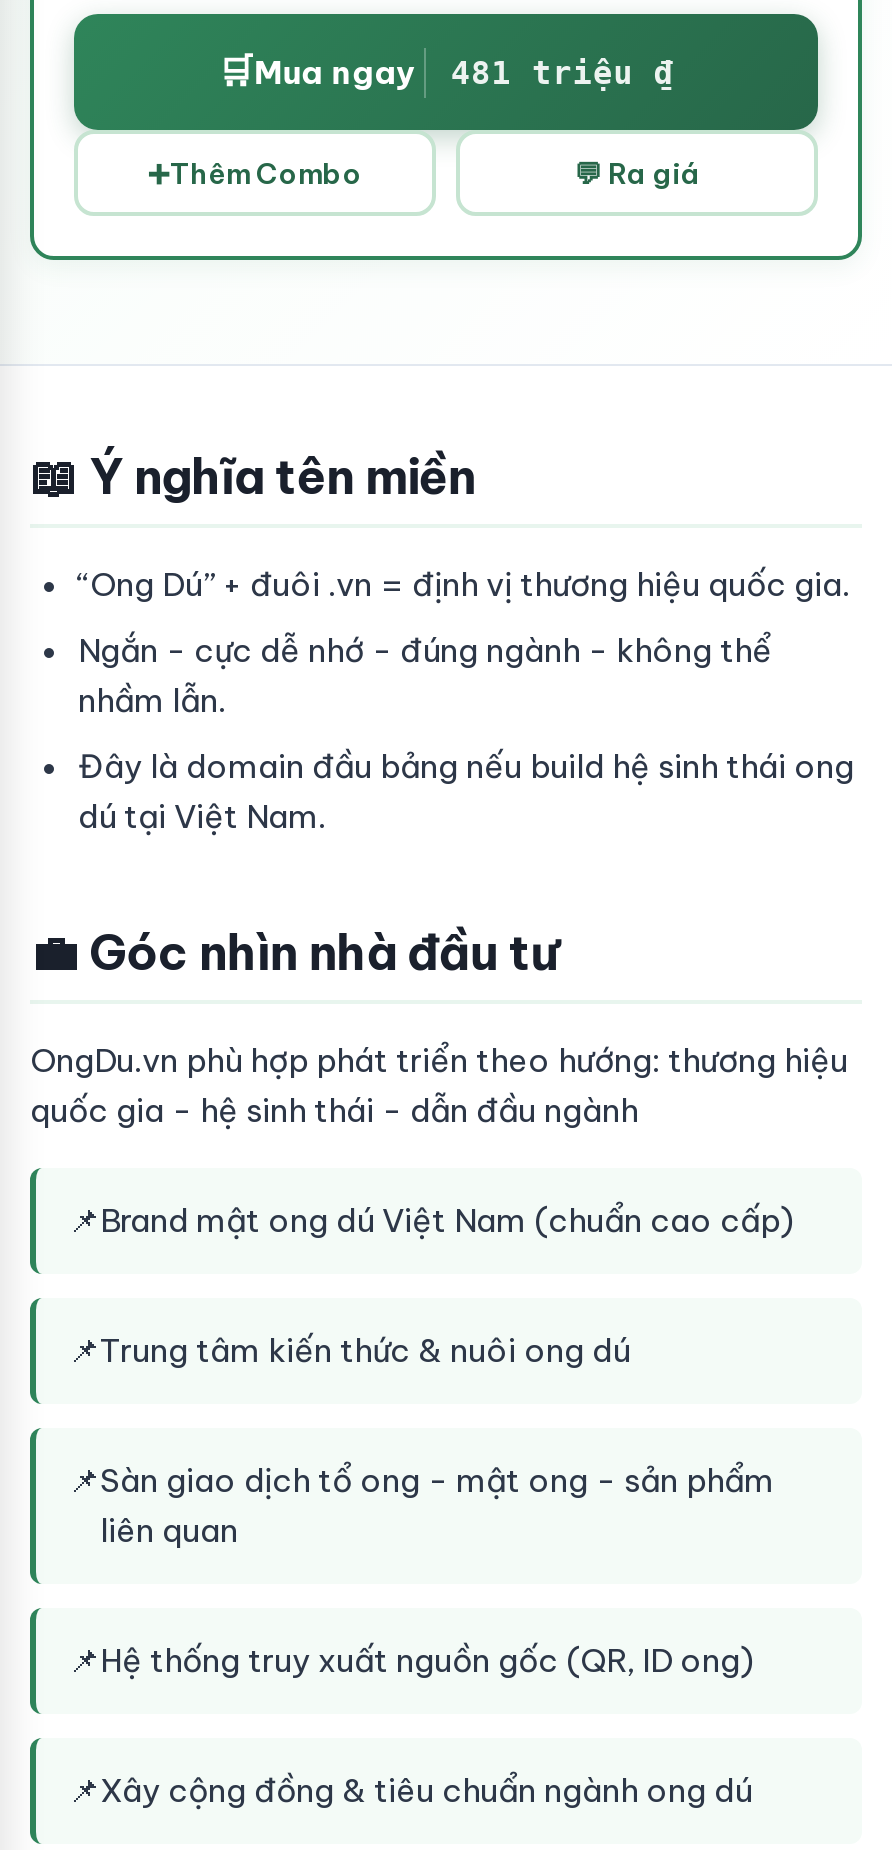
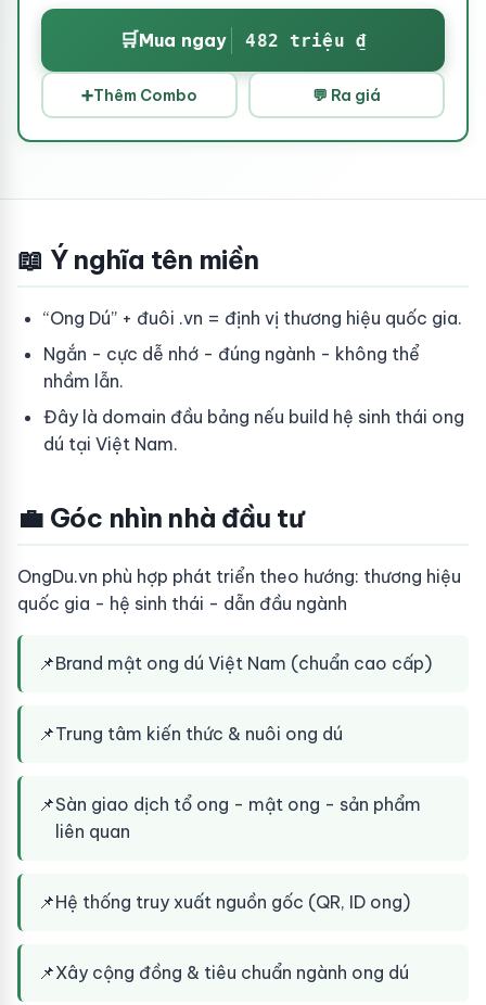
[451,53,674,91] 481 triệu ₫ -> [245,30,367,50] 482 triệu ₫

